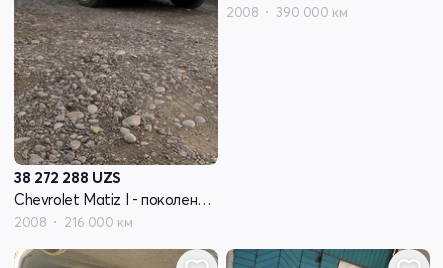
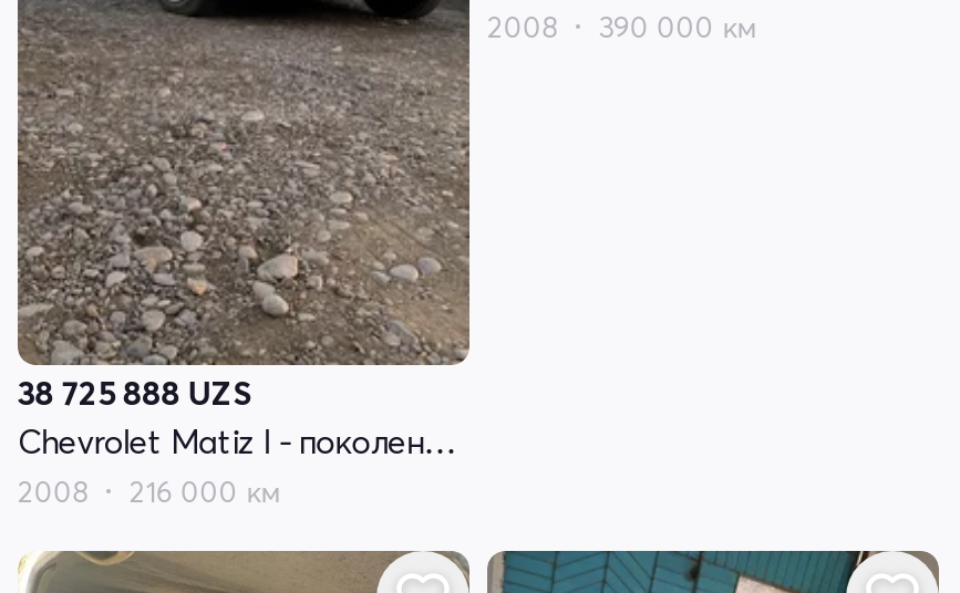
[14,168,121,187] 38 272 288 UZS -> [18,372,252,414] 38 725 888 UZS

